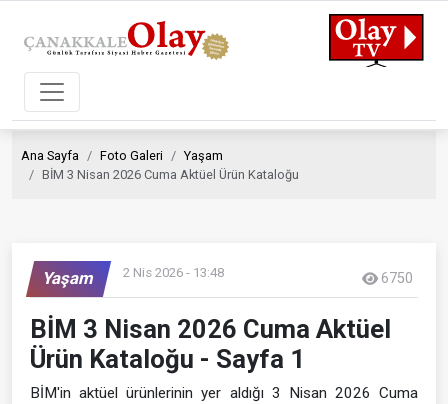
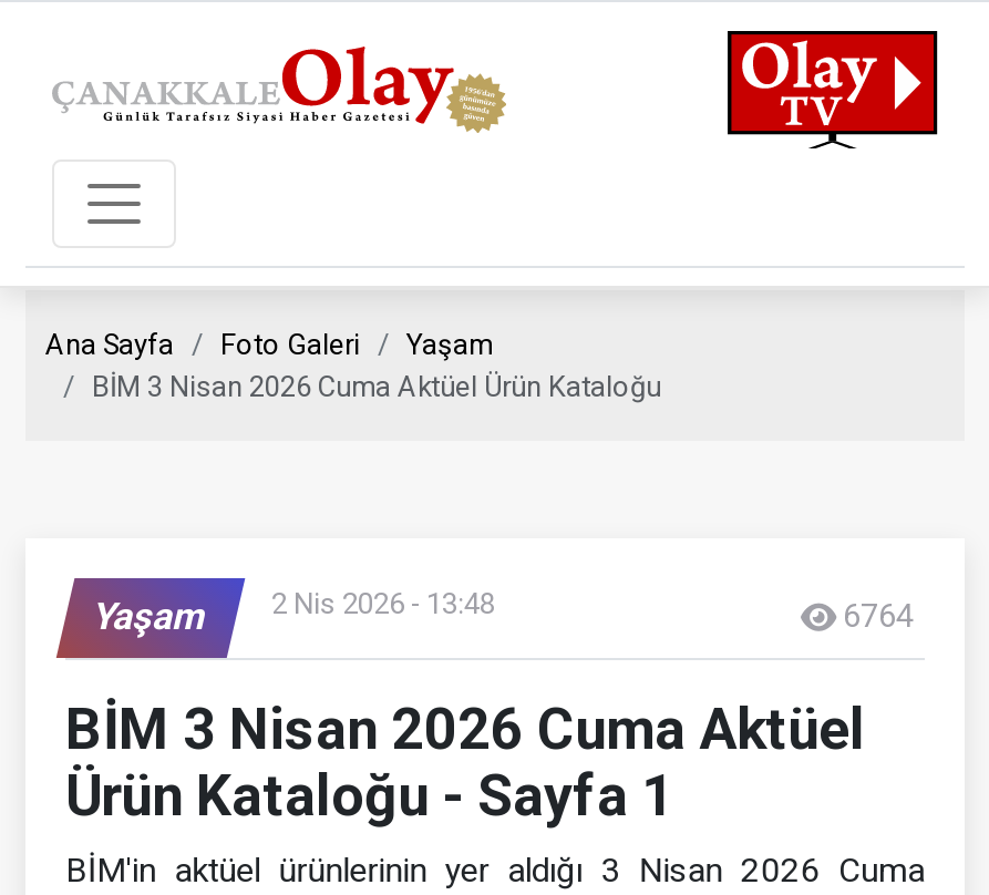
[381,270,413,287] 6750 -> [843,598,914,635] 6764

